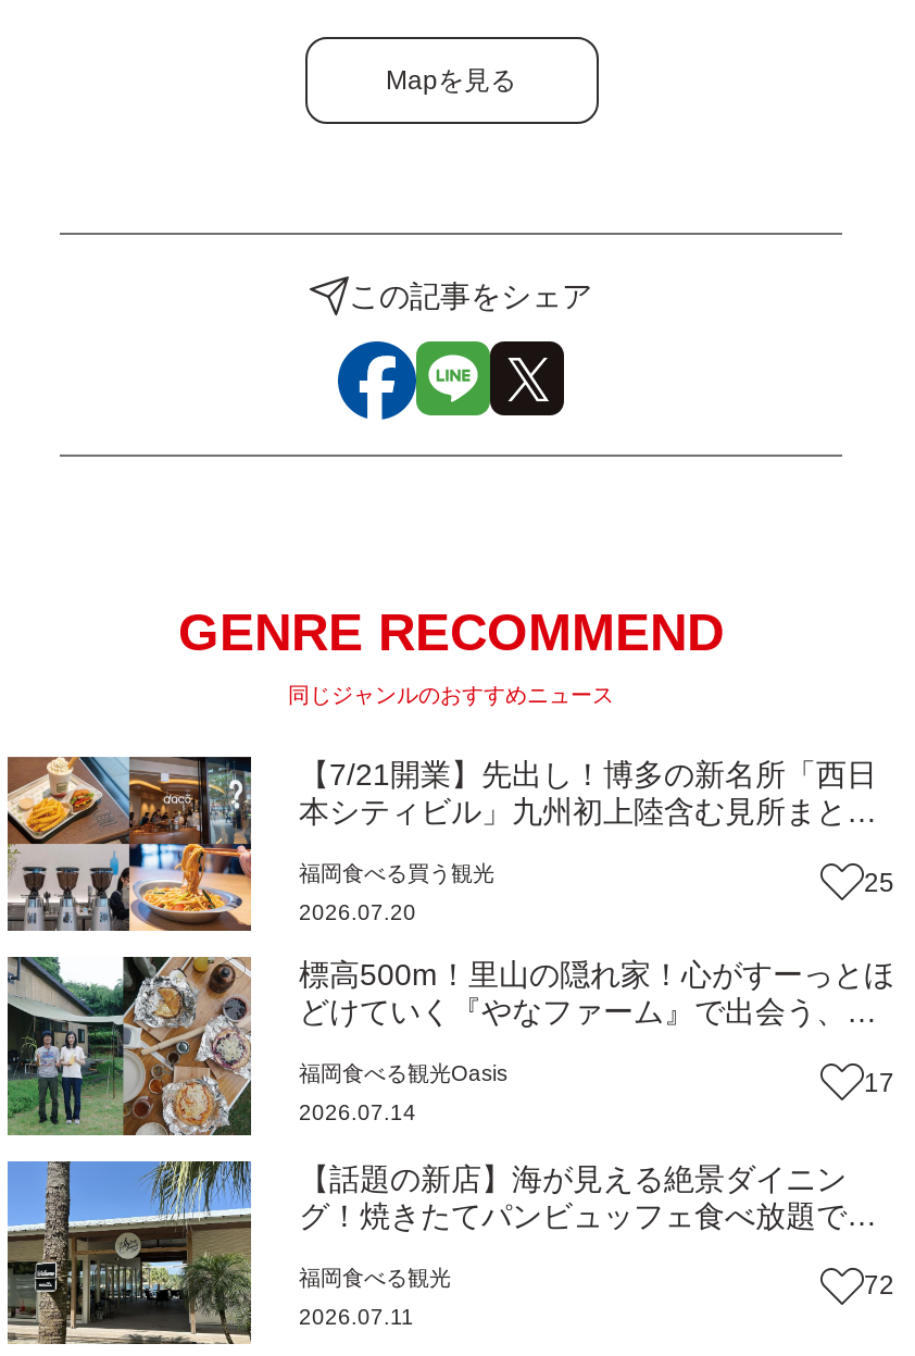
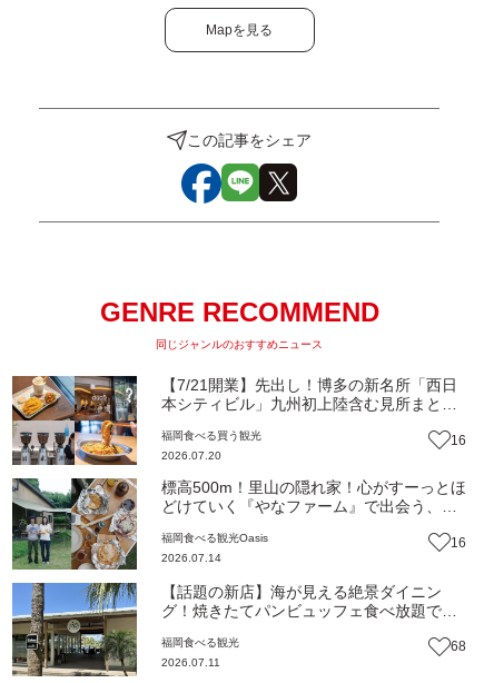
[864,867,894,897] 25 -> [451,432,466,448] 16
[864,1067,894,1097] 17 -> [451,534,466,550] 16
[864,1270,894,1301] 72 -> [451,639,466,654] 68

